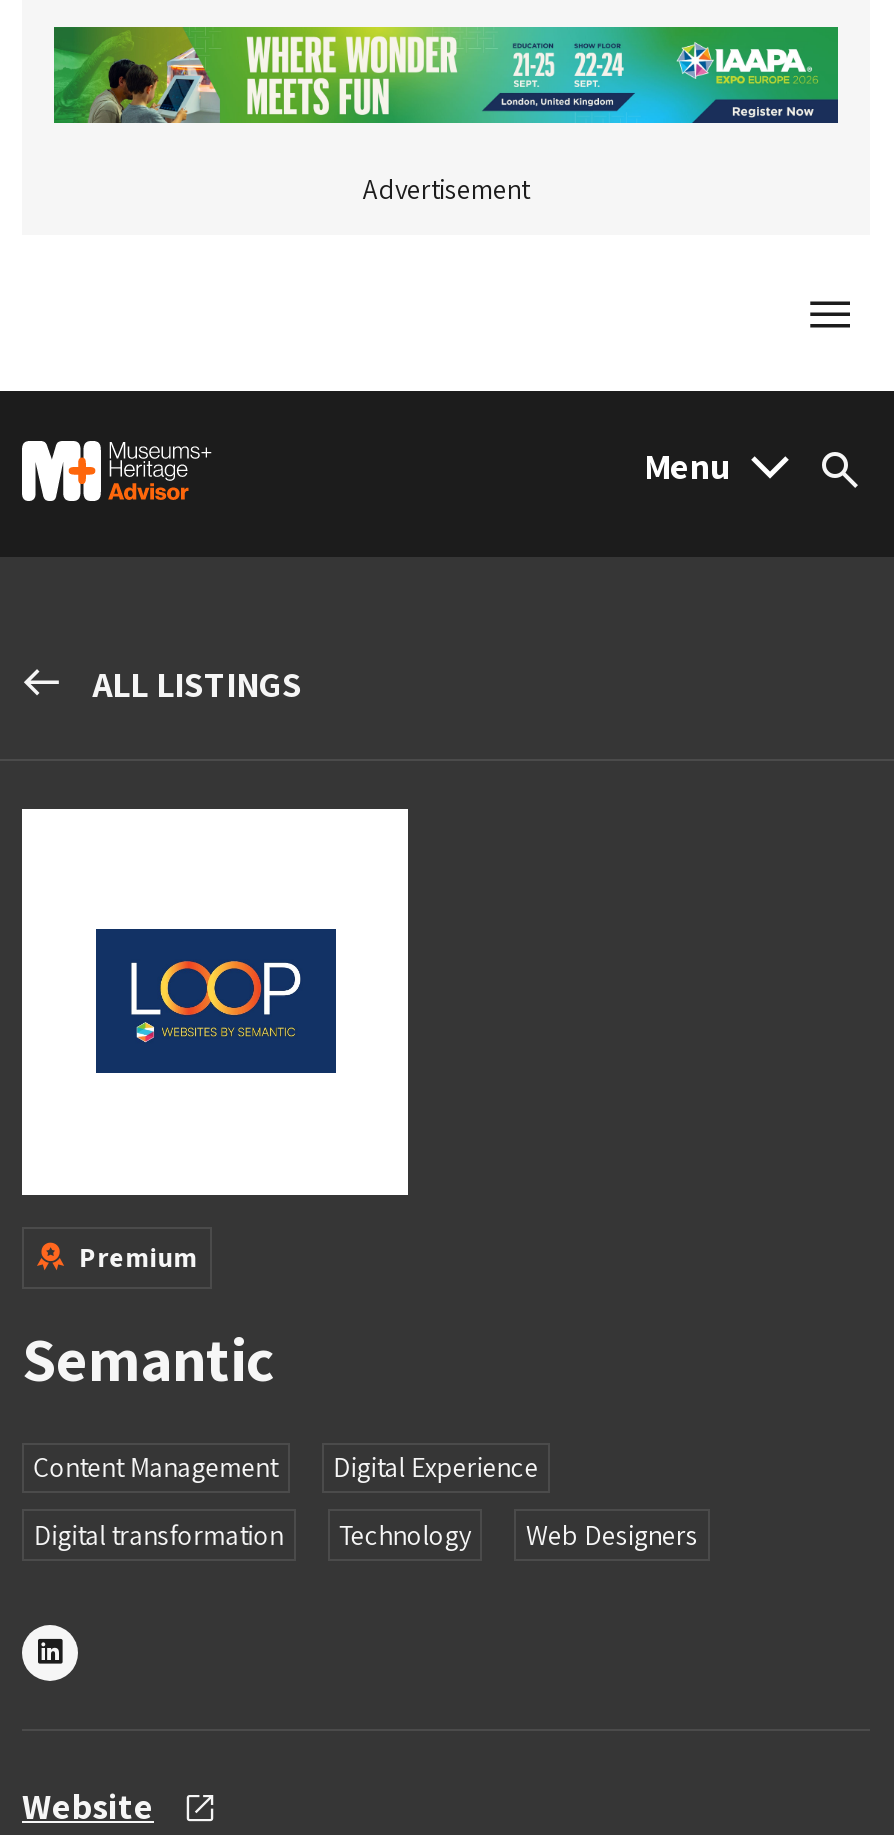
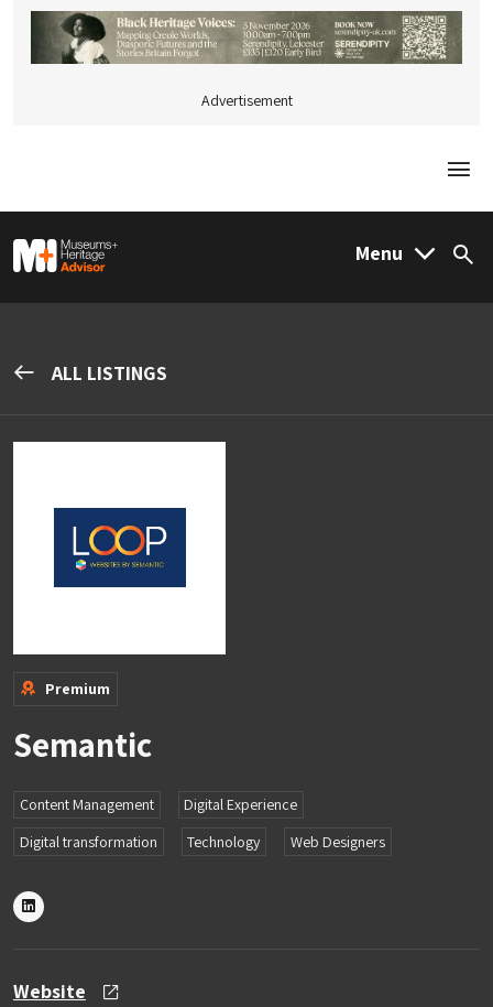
[52,25,838,125] [image] -> [30,11,462,65] [image]

